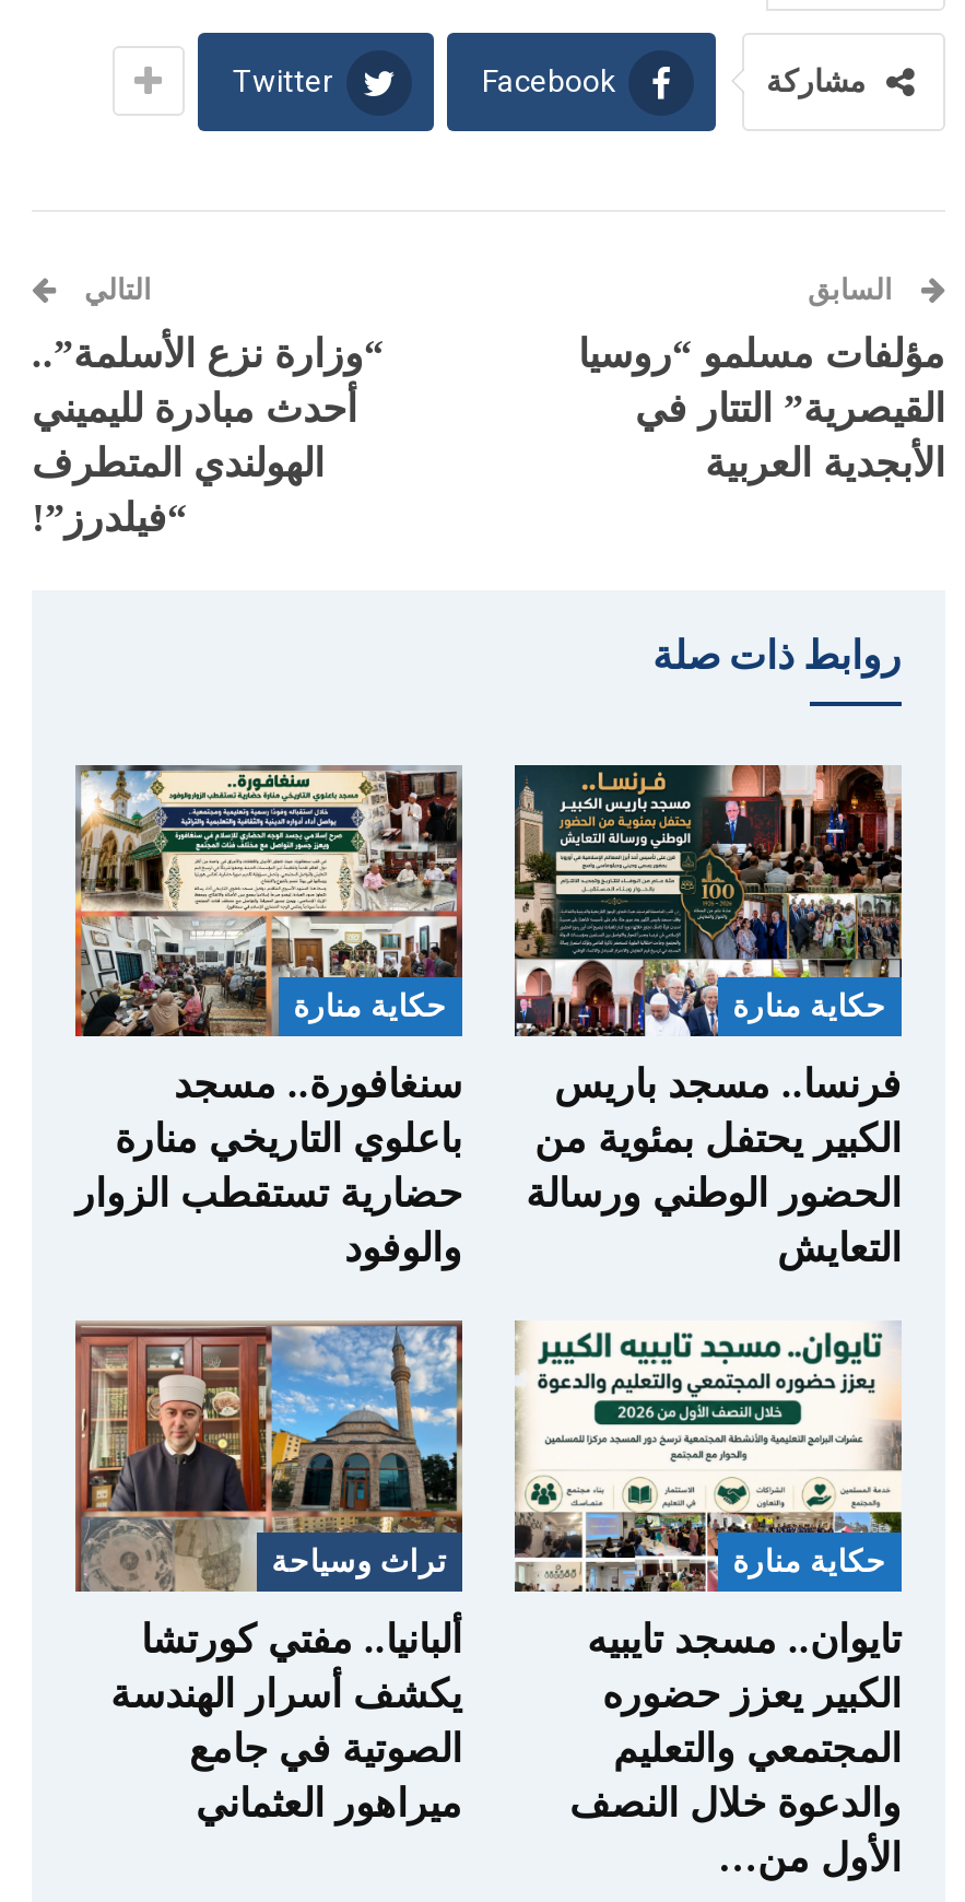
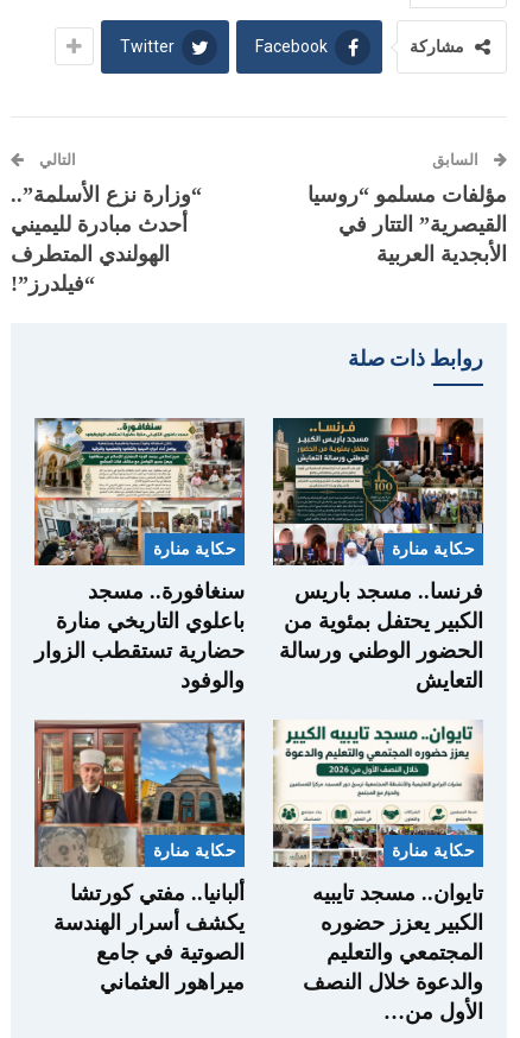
[271,1545,447,1578] تراث وسياحة -> [153,842,236,860] حكاية منارة

